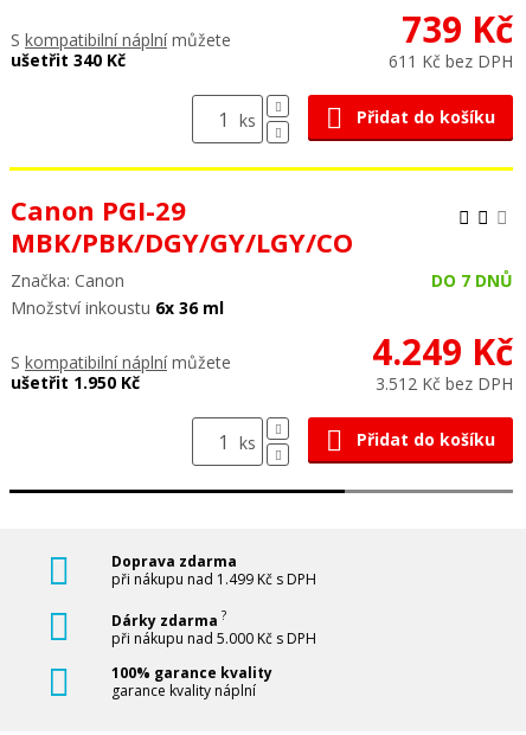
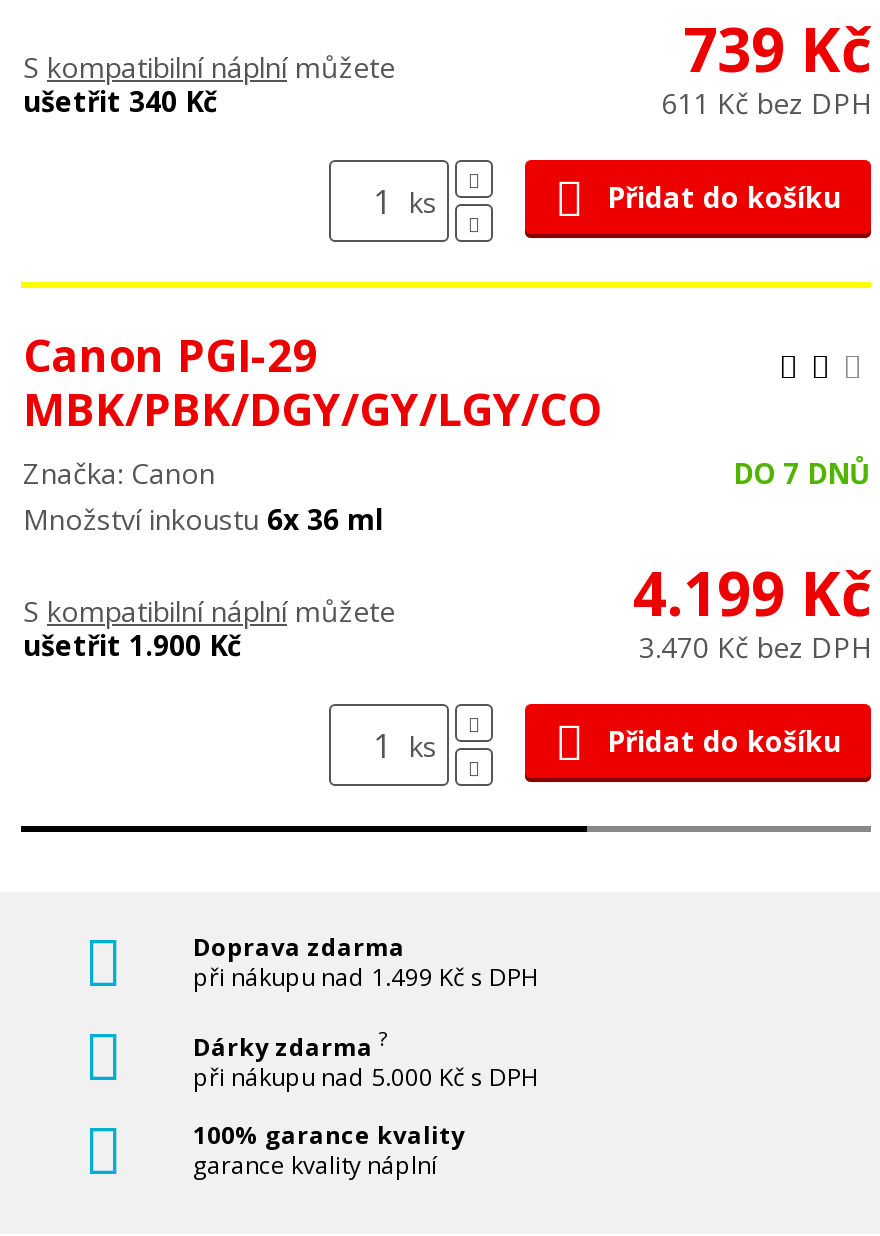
[372,328,513,376] 4.249 Kč -> [633,553,871,635] 4.199 Kč
[11,371,140,394] ušetřit 1.950 Kč -> [23,627,241,665] ušetřit 1.900 Kč
[376,373,513,395] 3.512 Kč bez DPH -> [639,629,871,667] 3.470 Kč bez DPH

